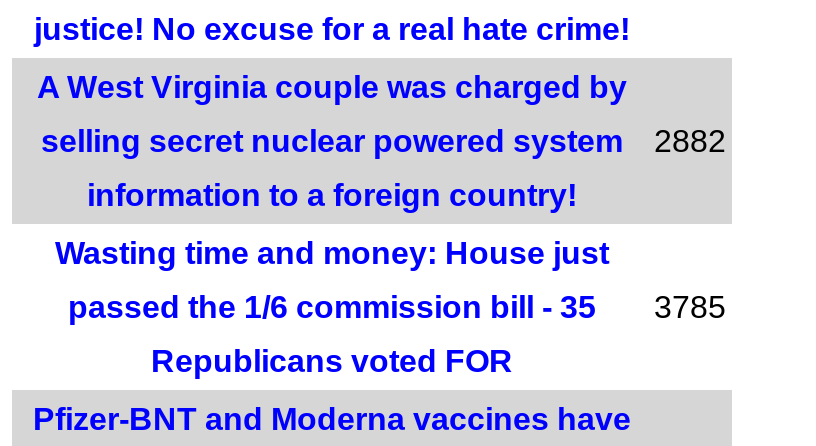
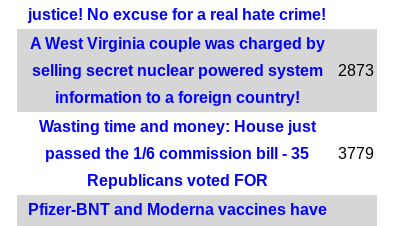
[41,124,726,158] selling secret nuclear powered system 2882 -> [31,62,374,79] selling secret nuclear powered system 2873
[68,290,726,324] passed the 1/6 commission bill - 35 3785 -> [45,145,374,162] passed the 1/6 commission bill - 35 3779

